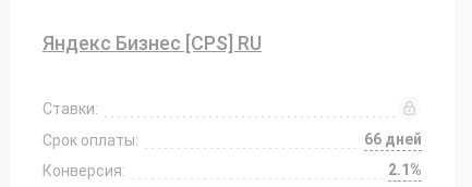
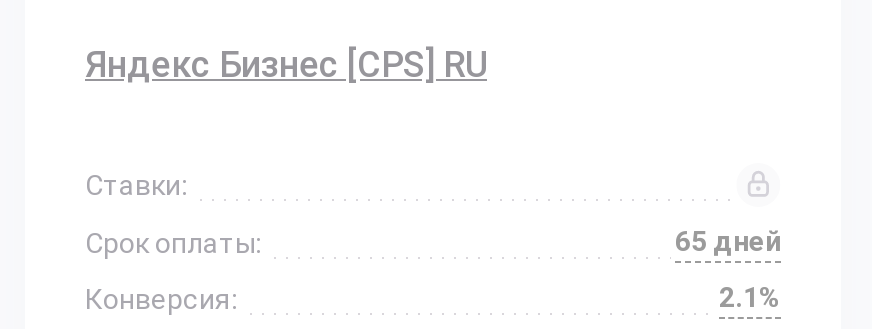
[364,130,422,148] 66 дней -> [675,225,781,257] 65 дней

